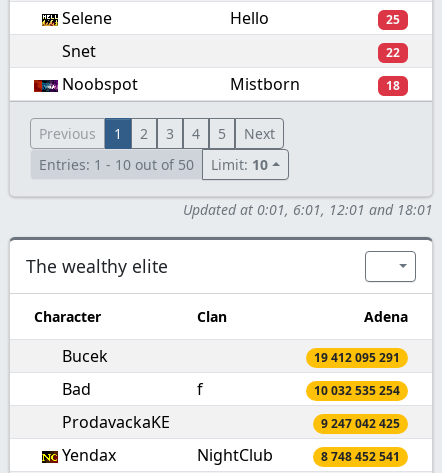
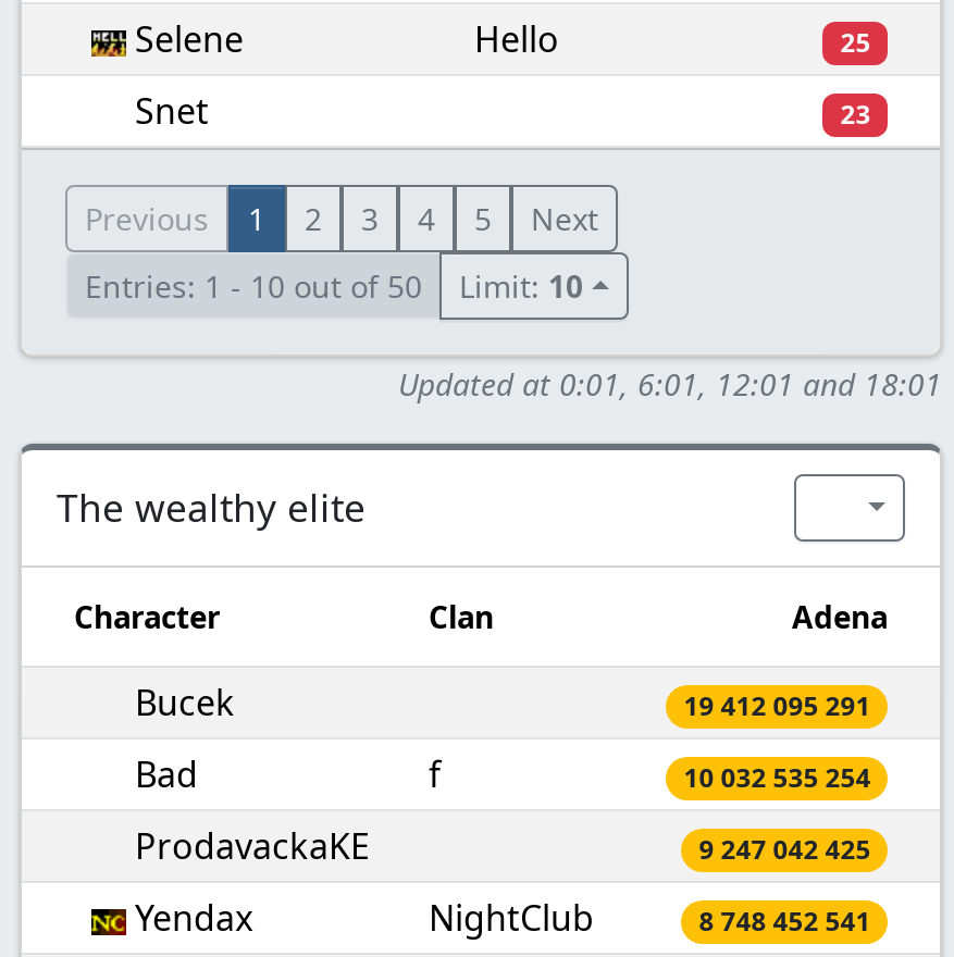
[58,44,400,95] 22 | Noobspot | Mistborn | 18 -> [840,96,871,133] 23

